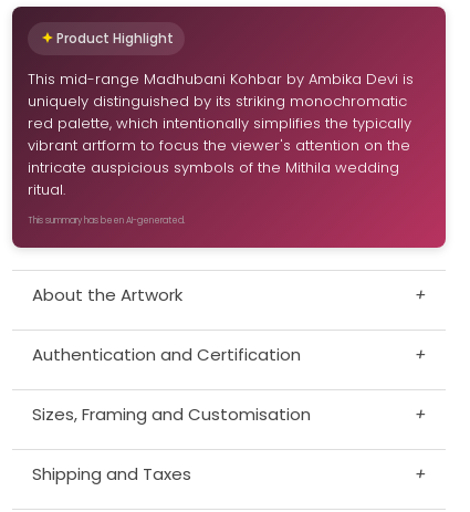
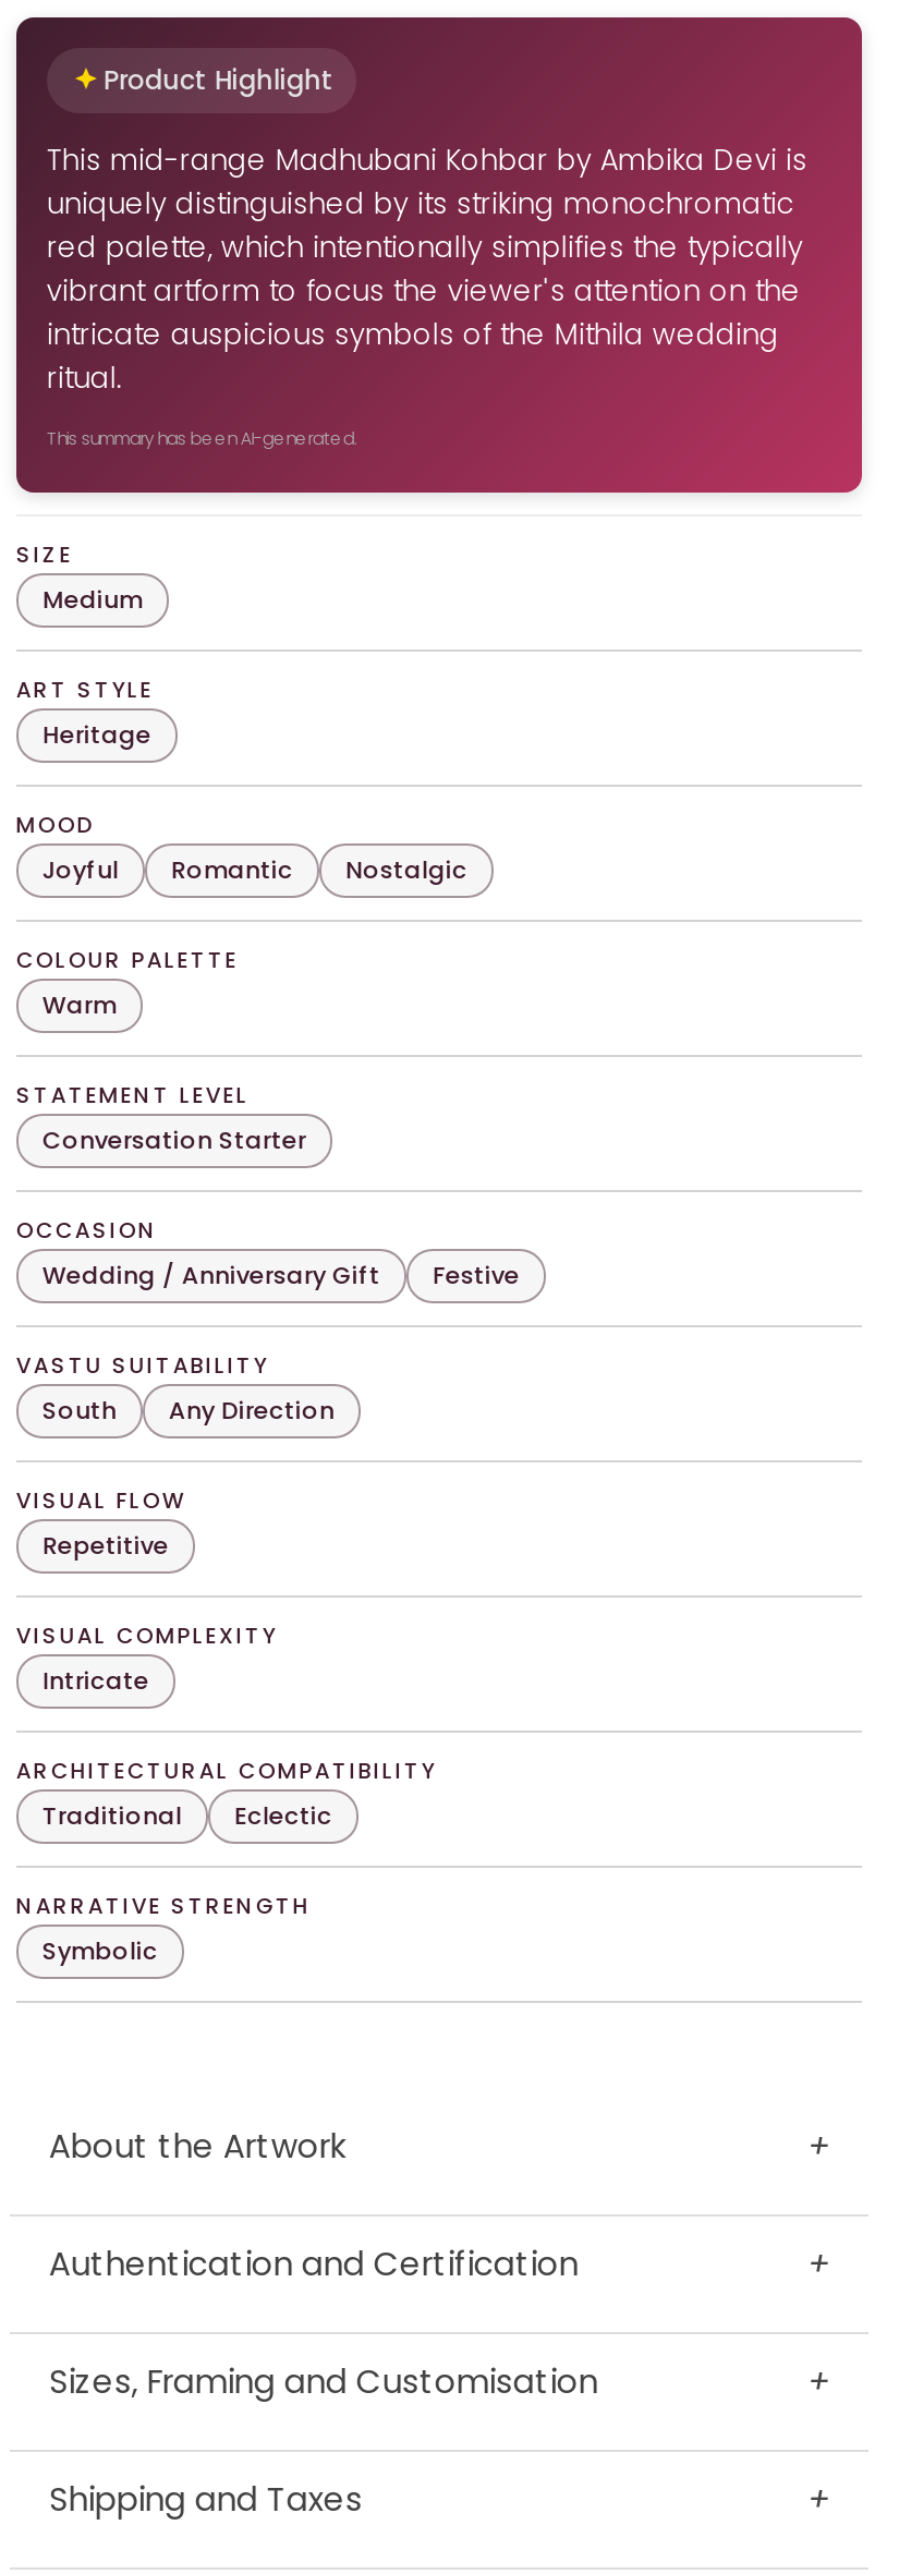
none -> [16,539,520,1969] SIZE | Medium | ART STYLE | Heritage | MOOD | Joyful | Romantic | Nostalgic | COLOUR PALETTE | Warm | STATEMENT LEVEL | Conversation Starter | OCCASION | Wedding / Anniversary Gift | Festive | VASTU SUITABILITY | South | Any Direction | VISUAL FLOW | Repetitive | VISUAL COMPLEXITY | Intricate | ARCHITECTURAL COMPATIBILITY | Traditional | Eclectic | NARRATIVE STRENGTH | Symbolic

